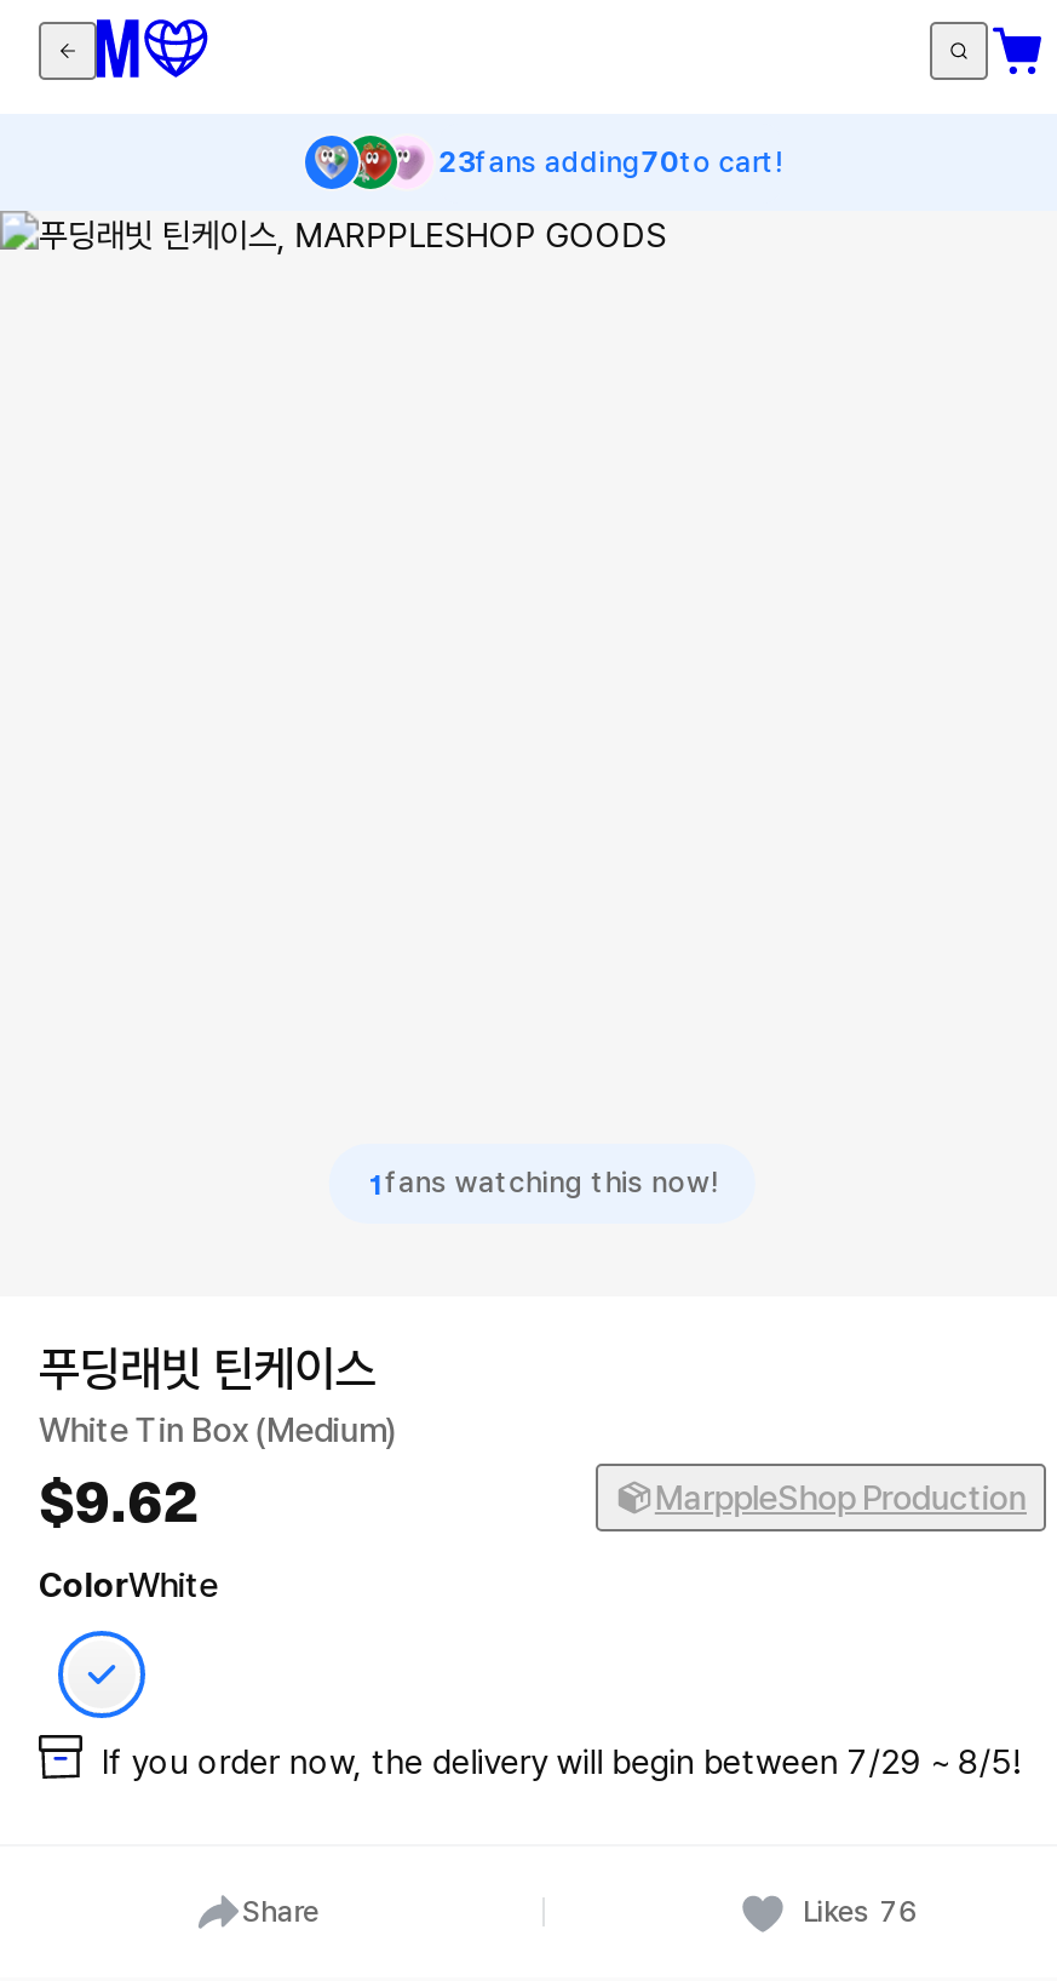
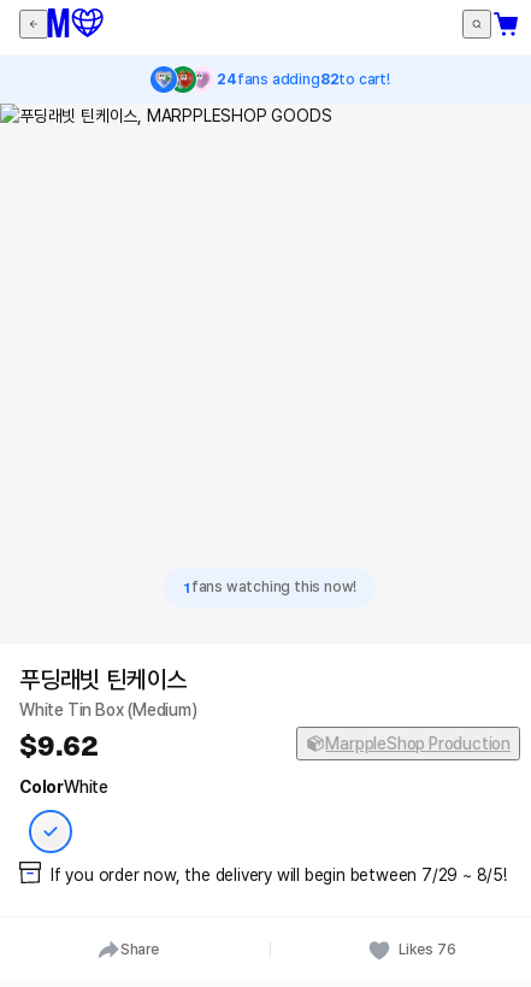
[439,144,781,178] 23fans adding70to cart! -> [217,70,390,87] 24fans adding82to cart!

